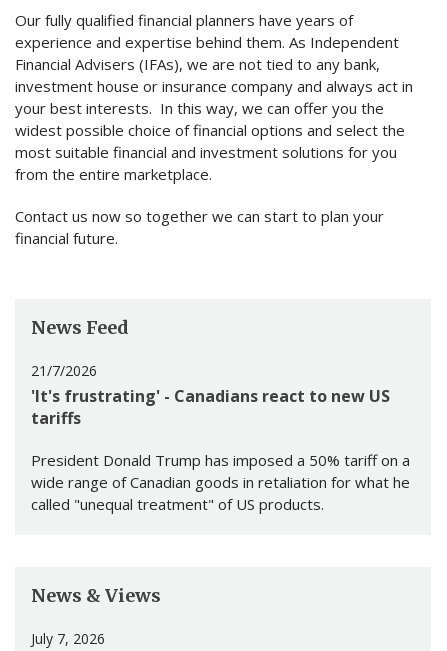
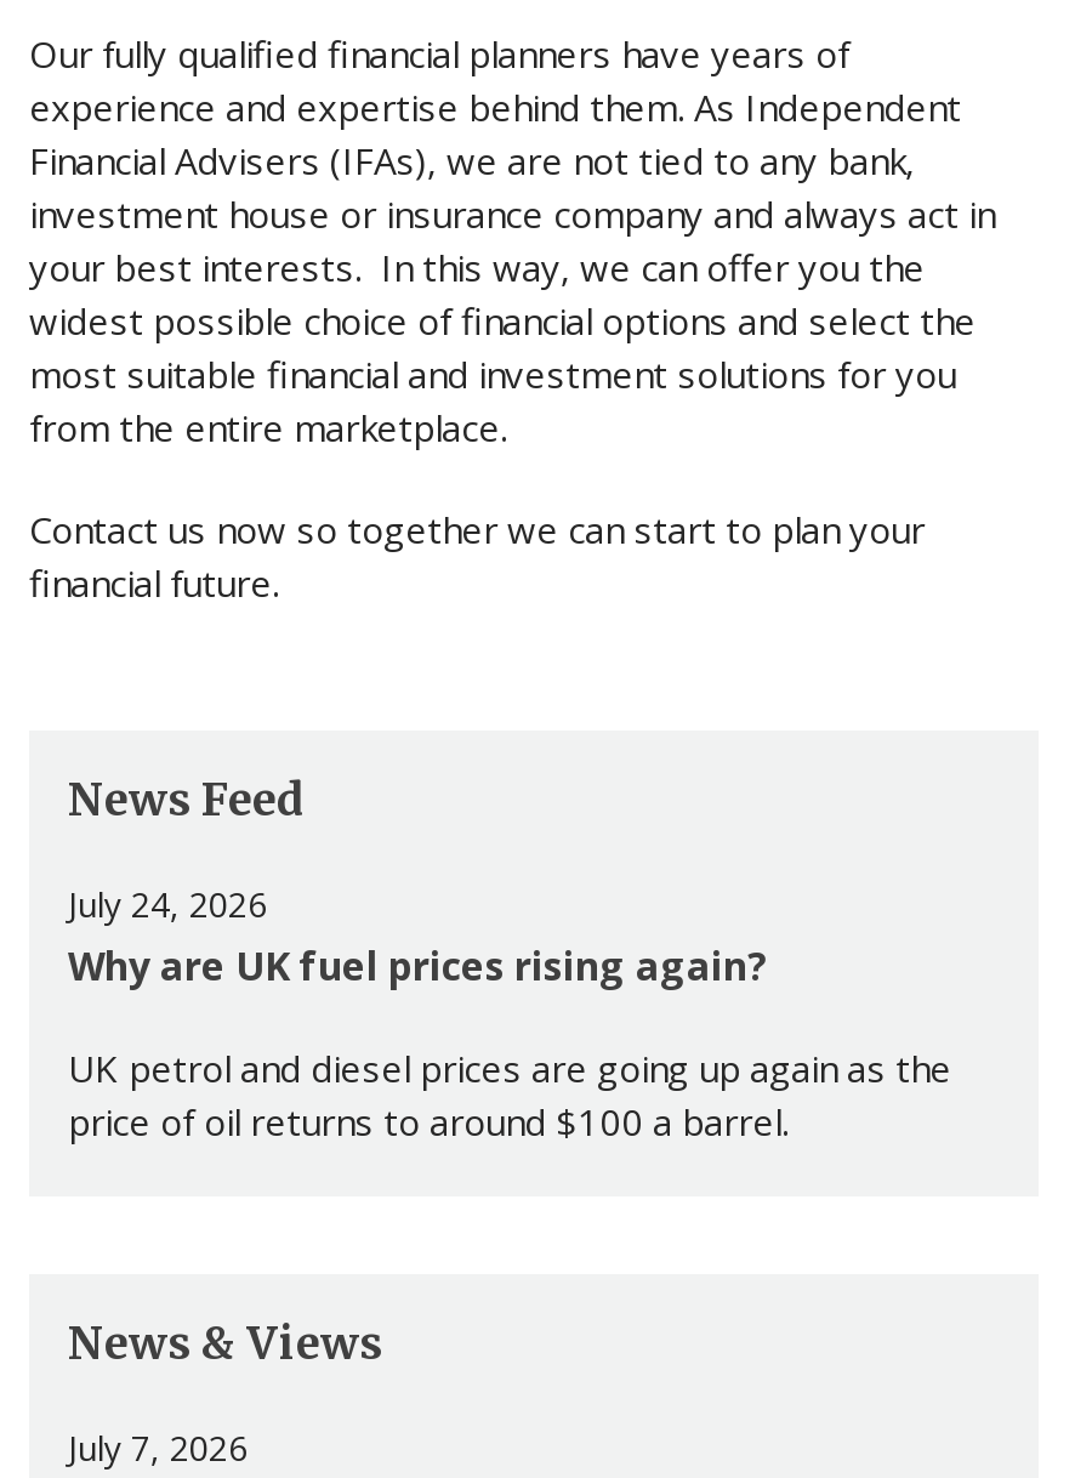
[31,361,390,429] 21/7/2026 | 'It's frustrating' - Canadians react to new US | tariffs -> [68,882,767,993] July 24, 2026 | Why are UK fuel prices rising again?
[31,450,410,514] President Donald Trump has imposed a 50% tariff on a | wide range of Canadian goods in retaliation for what he | called "unequal treatment" of US products. -> [68,1044,951,1146] UK petrol and diesel prices are going up again as the | price of oil returns to around $100 a barrel.

